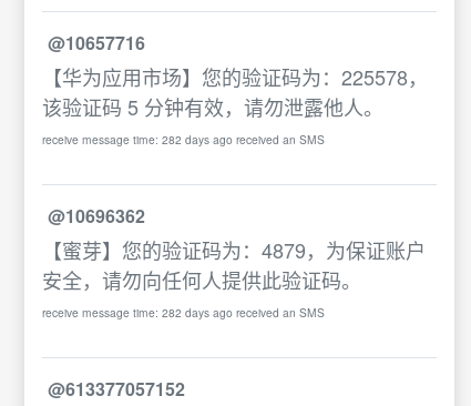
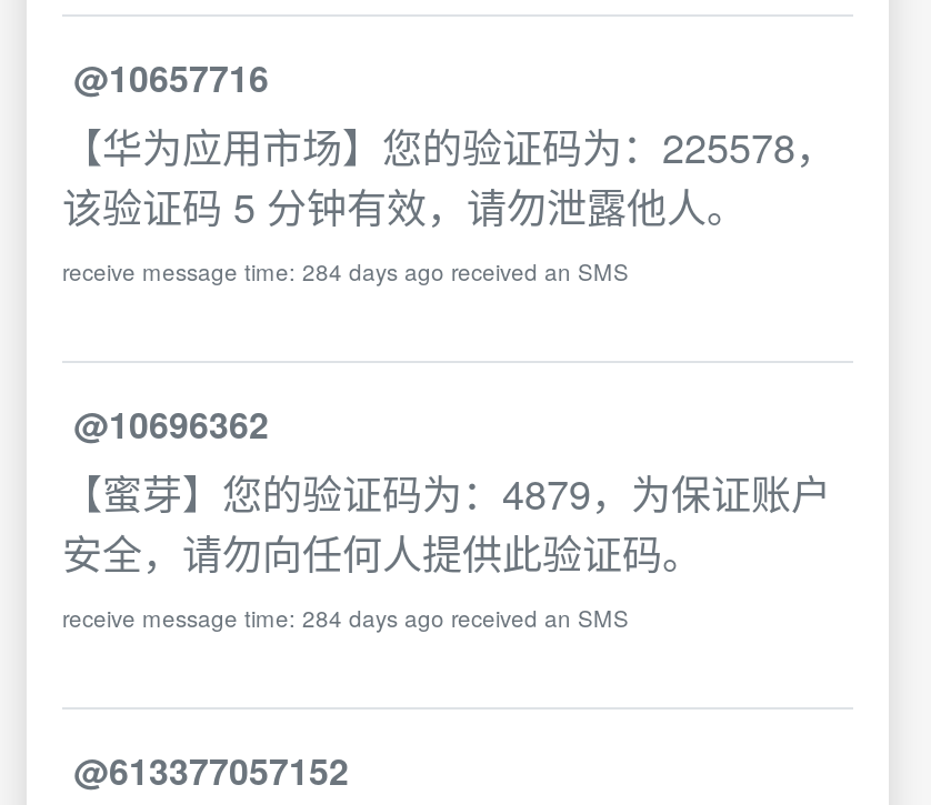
[42,131,325,148] receive message time: 282 days ago received an SMS -> [62,254,629,288] receive message time: 284 days ago received an SMS
[42,304,325,321] receive message time: 282 days ago received an SMS -> [62,601,629,634] receive message time: 284 days ago received an SMS

